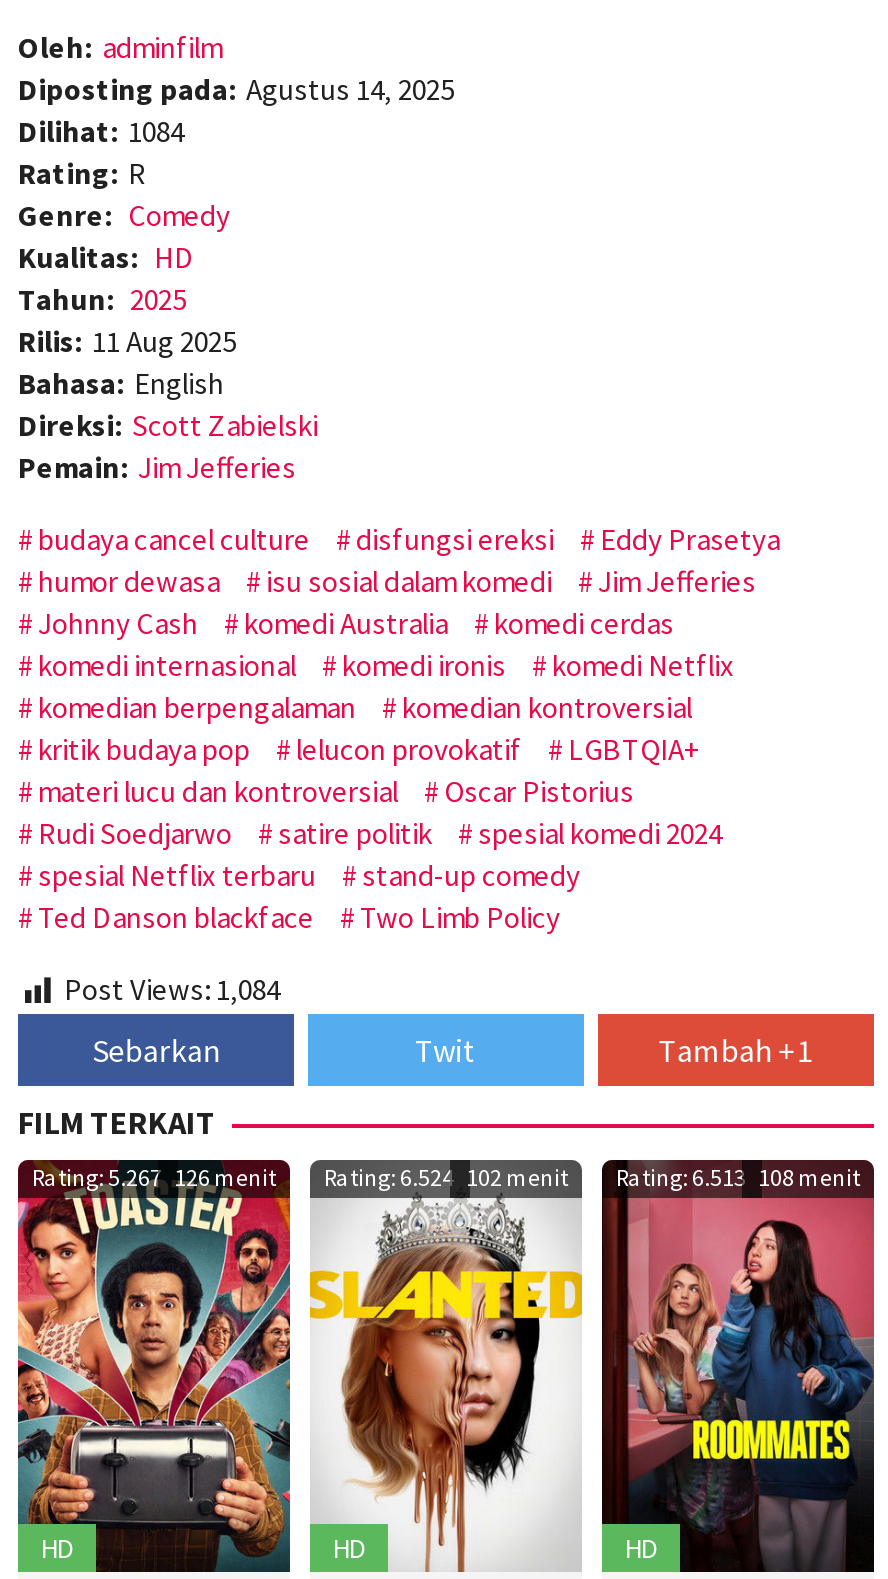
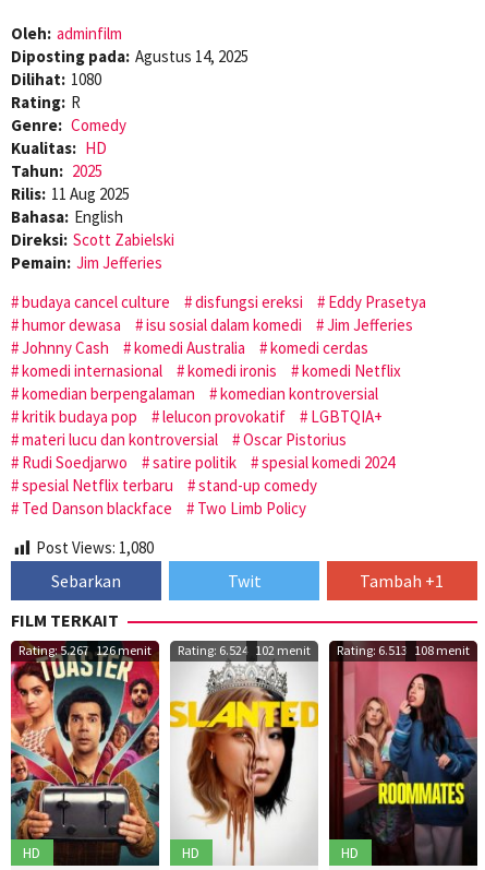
[18,113,184,151] Dilihat: 1084 -> [11,69,101,90] Dilihat: 1080
[64,971,280,1009] Post Views: 1,084 -> [36,538,154,558] Post Views: 1,080

